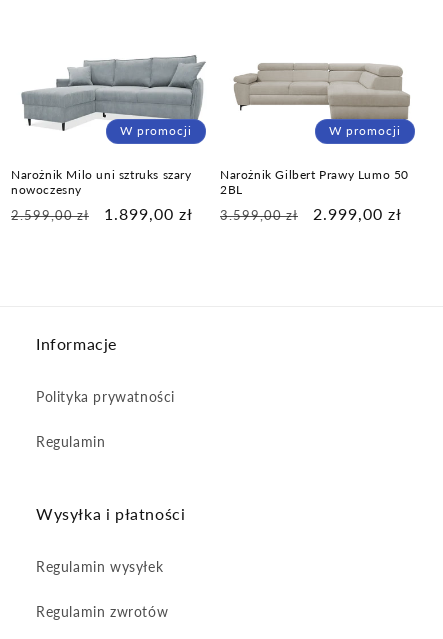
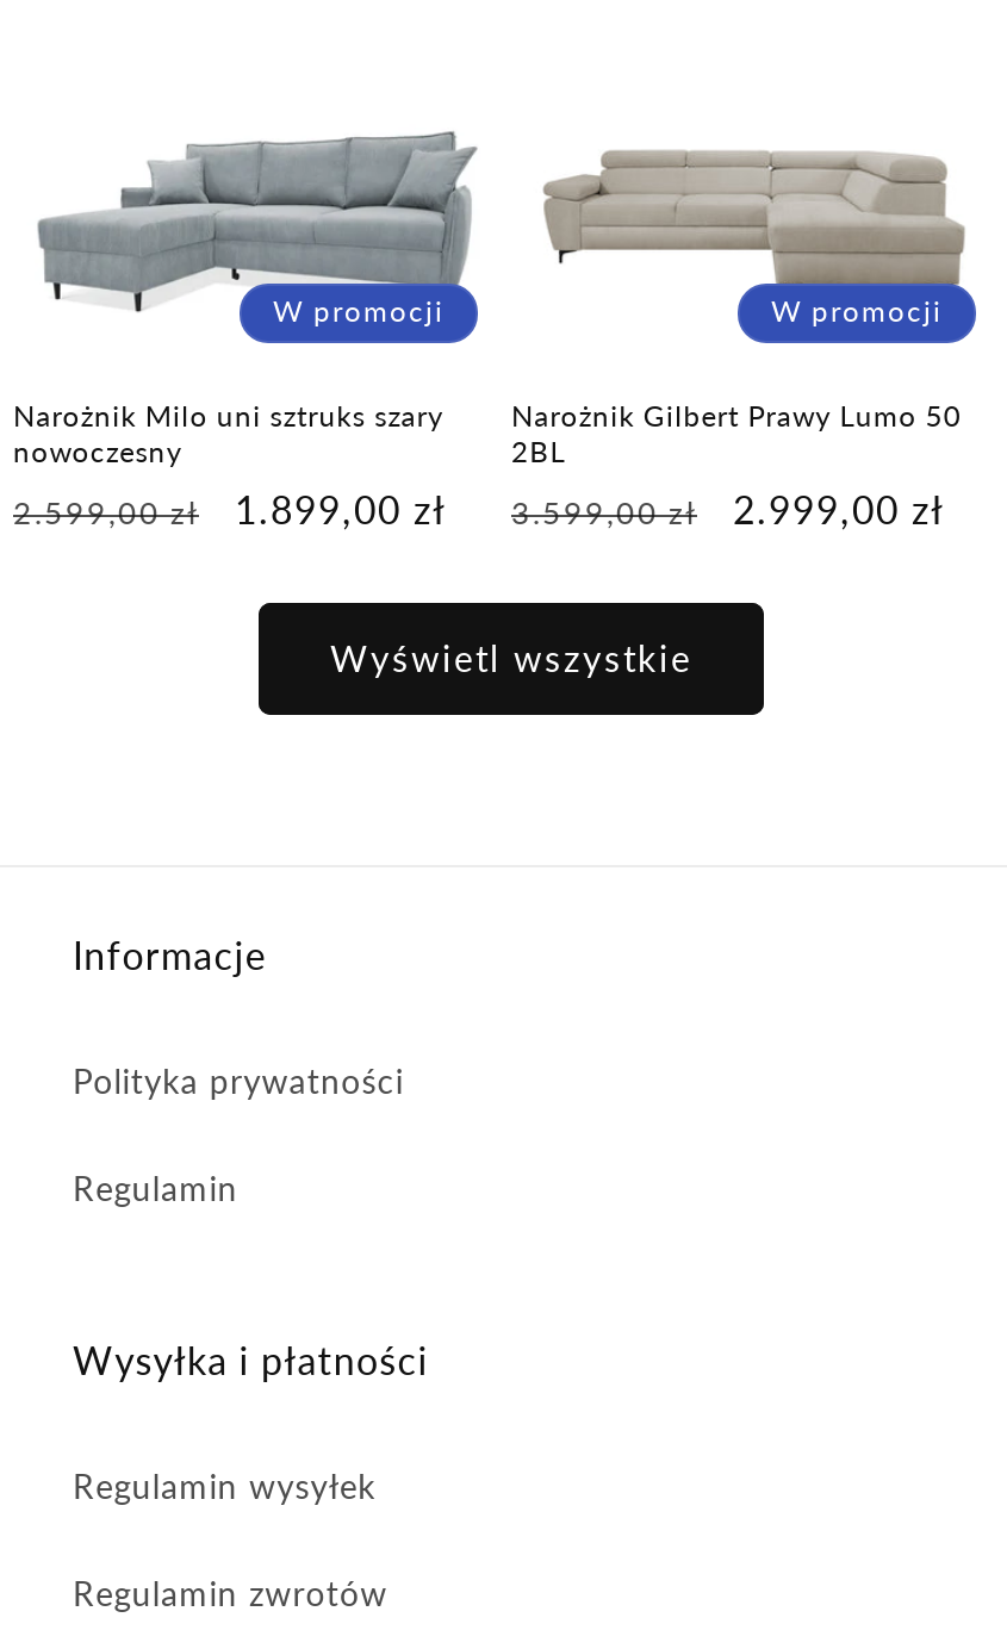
none -> [330,637,692,680] Wyświetl wszystkie

